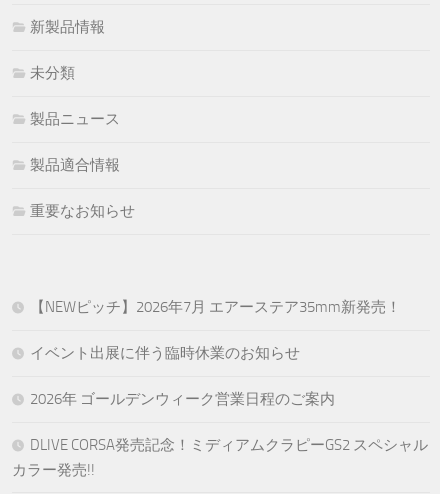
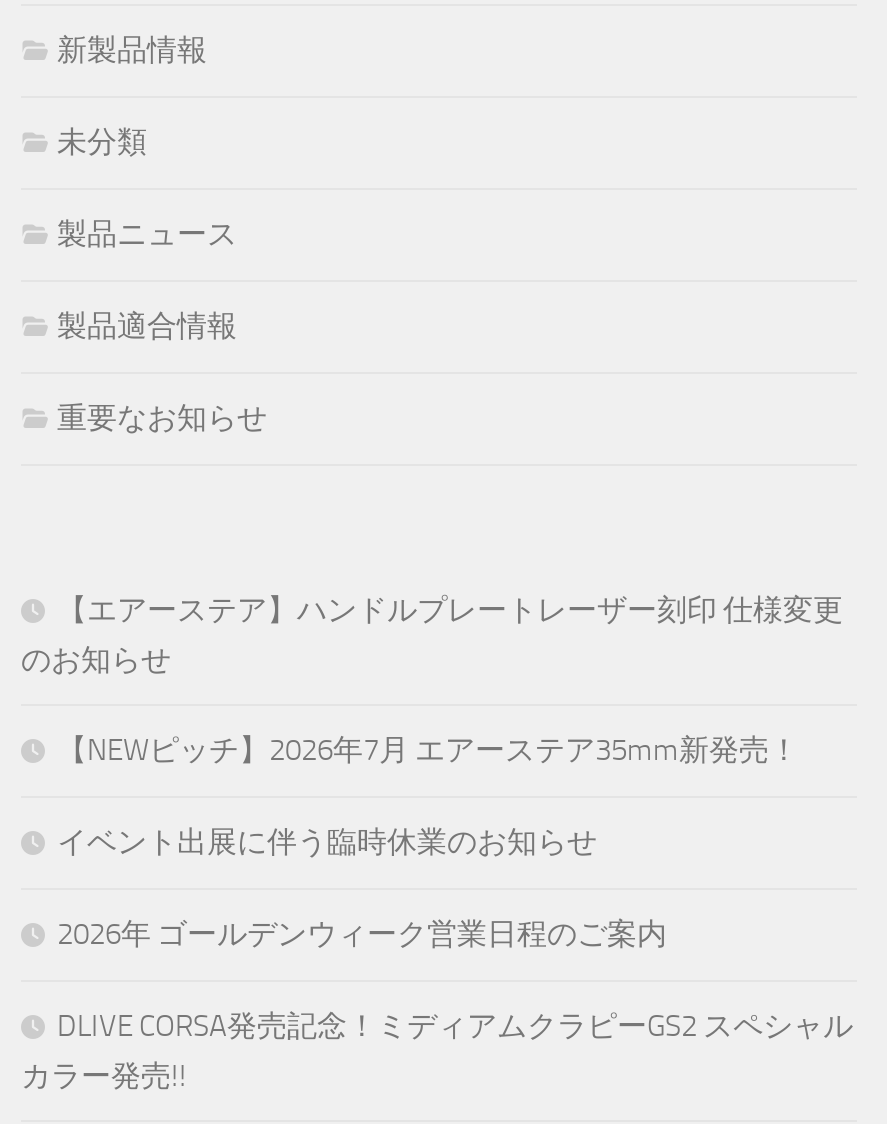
none -> [21,592,843,678] 【エアーステア】ハンドルプレートレーザー刻印 仕様変更 | のお知らせ

